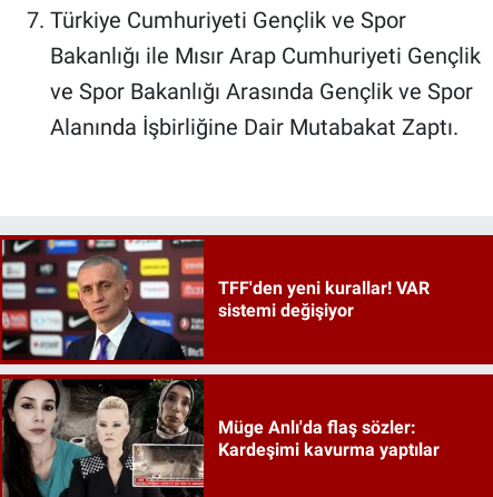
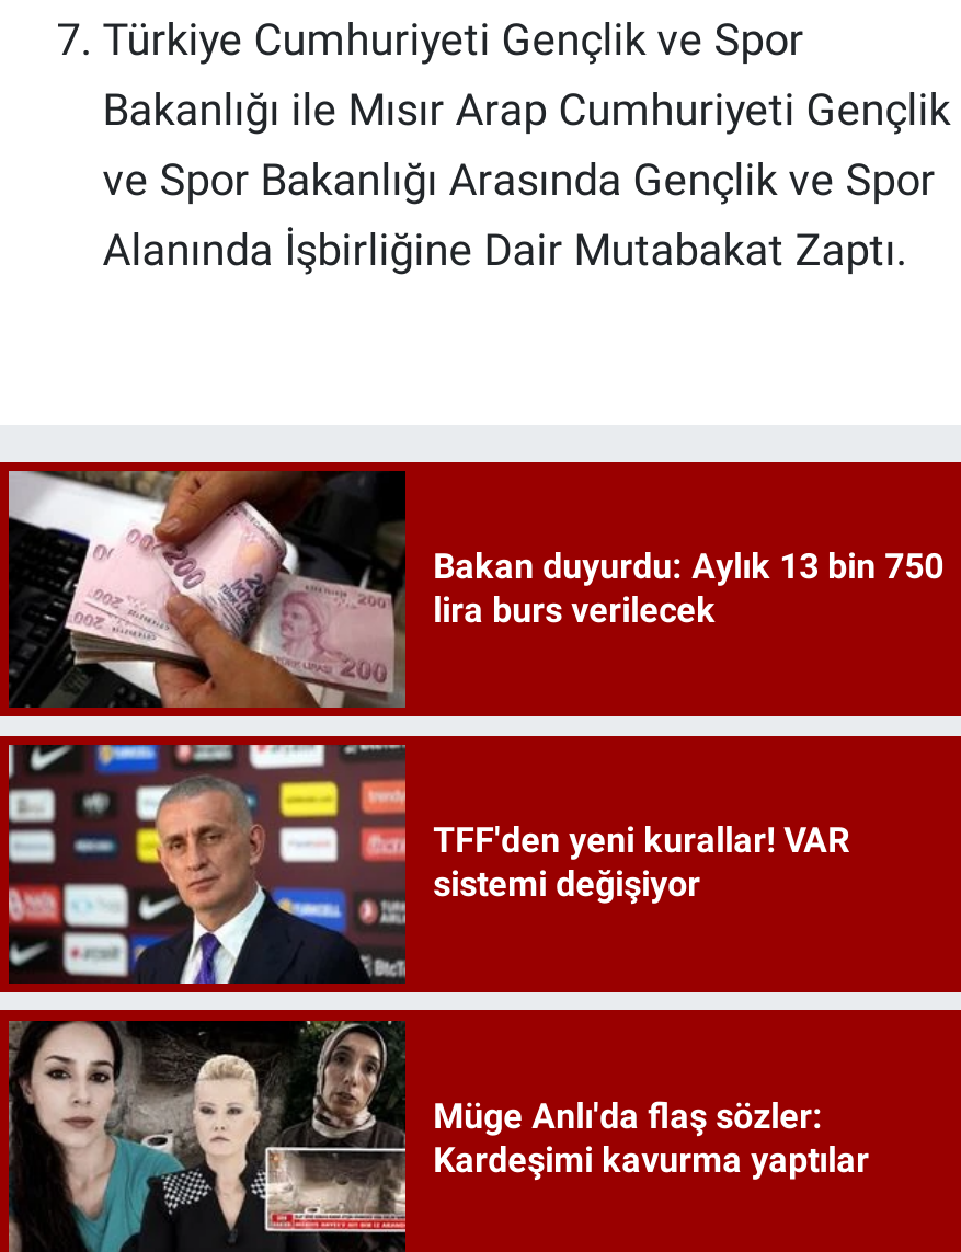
none -> [7,469,944,710] [image] | Bakan duyurdu: Aylık 13 bin 750 | lira burs verilecek

